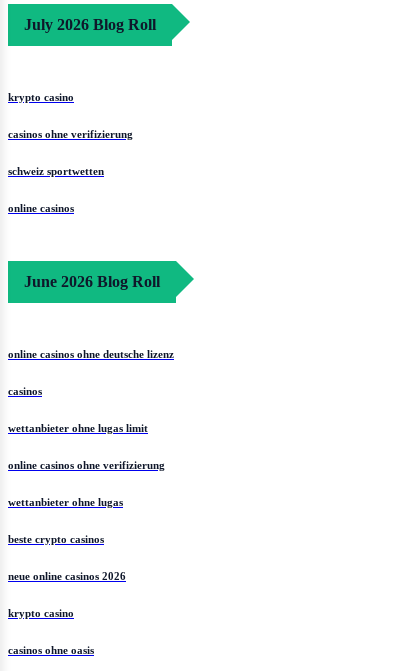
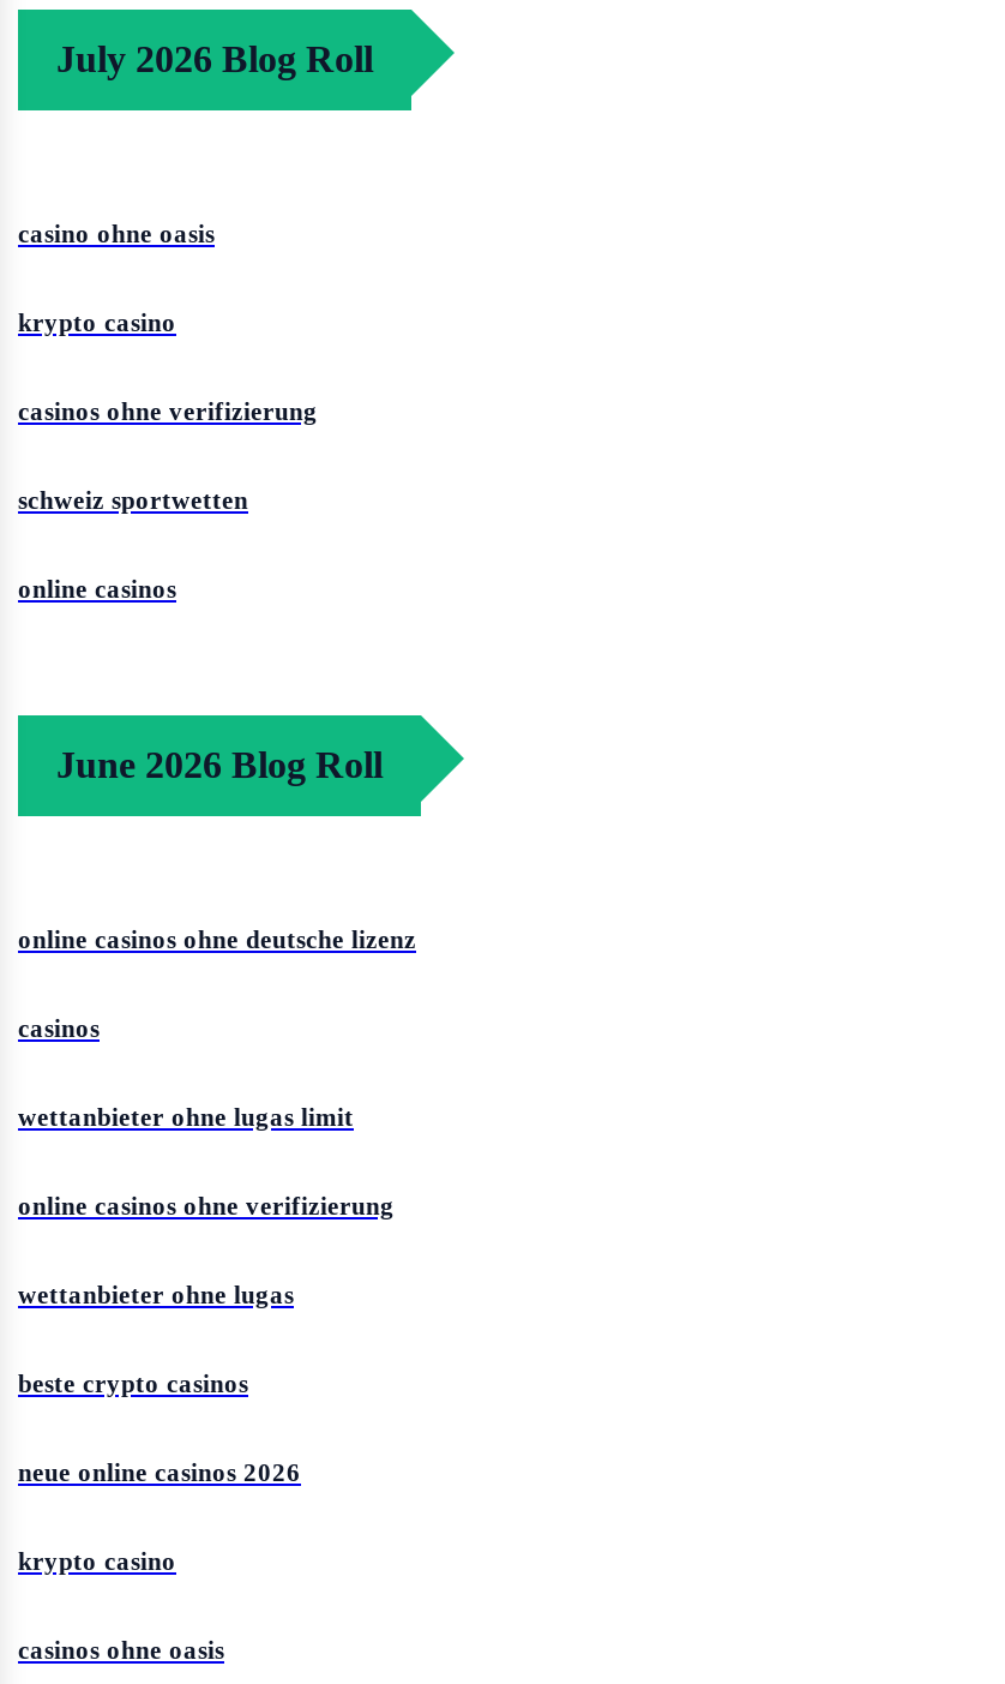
none -> [18,220,215,248] casino ohne oasis

